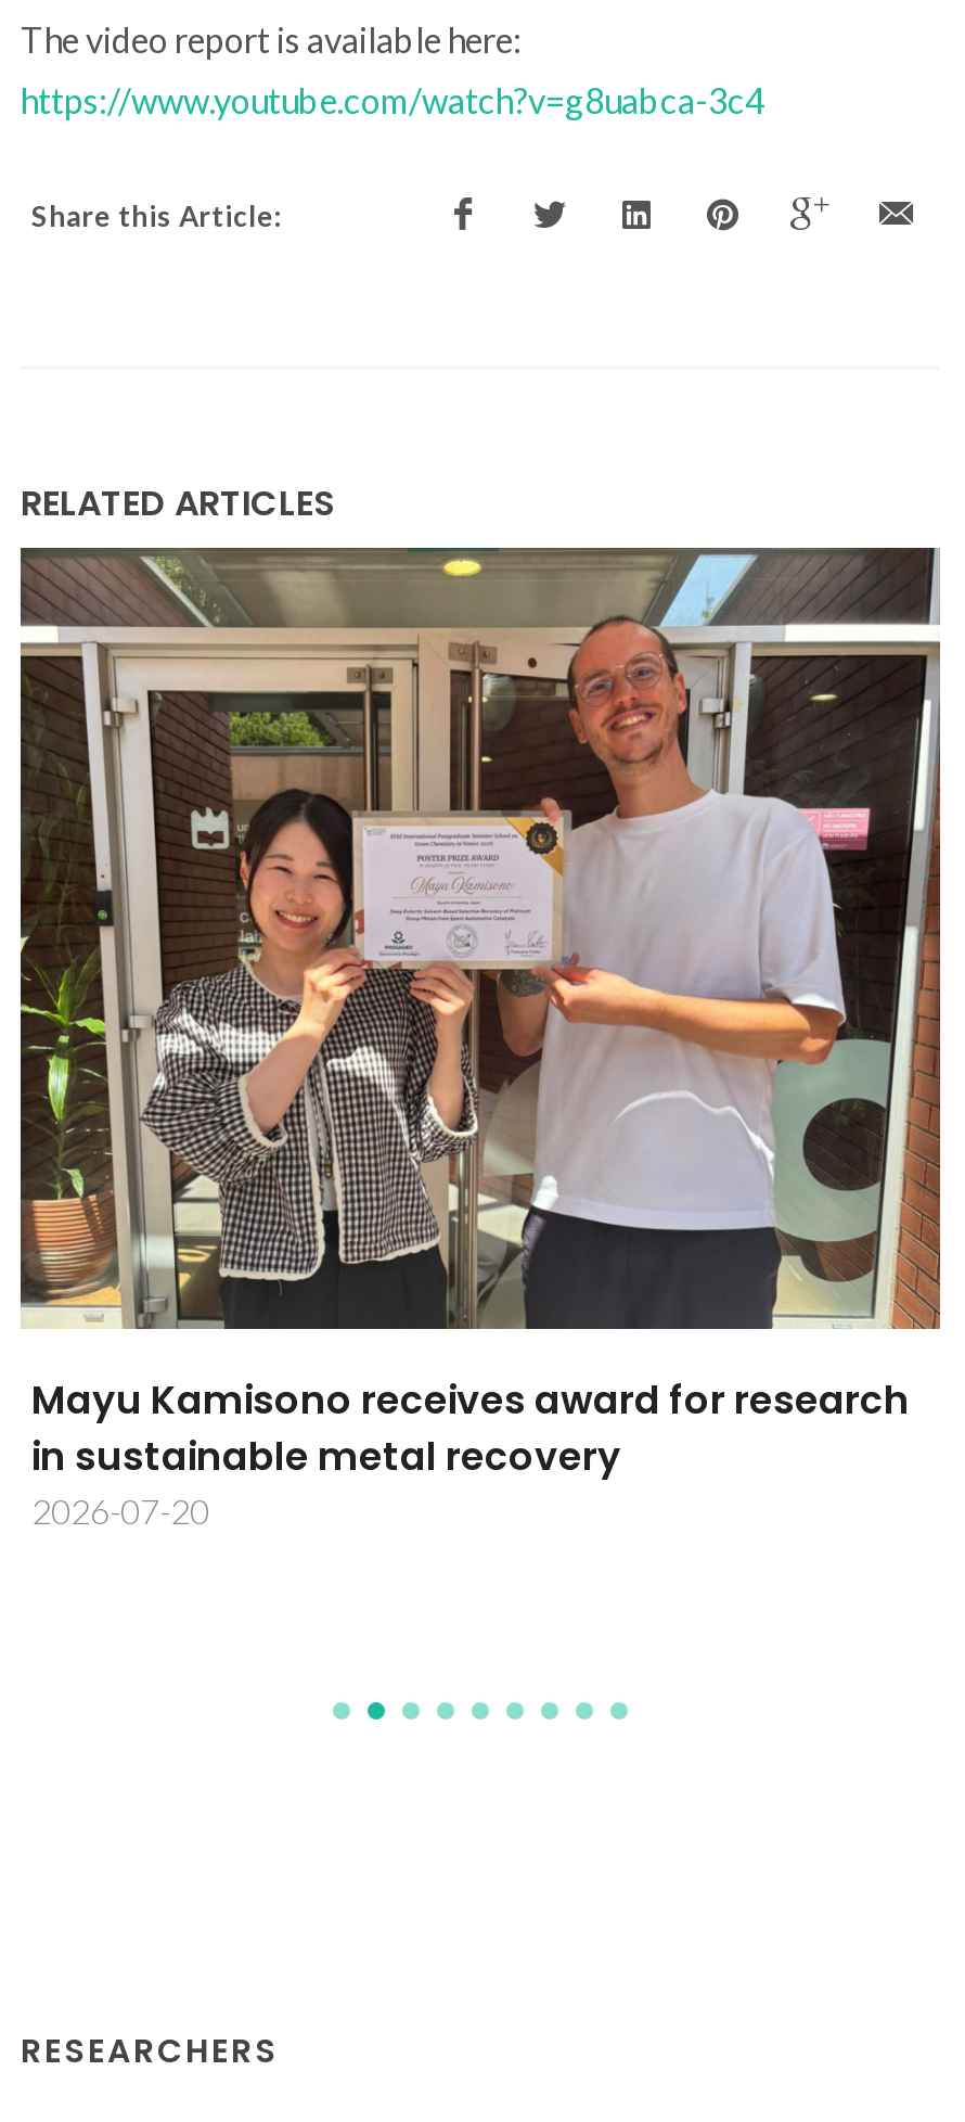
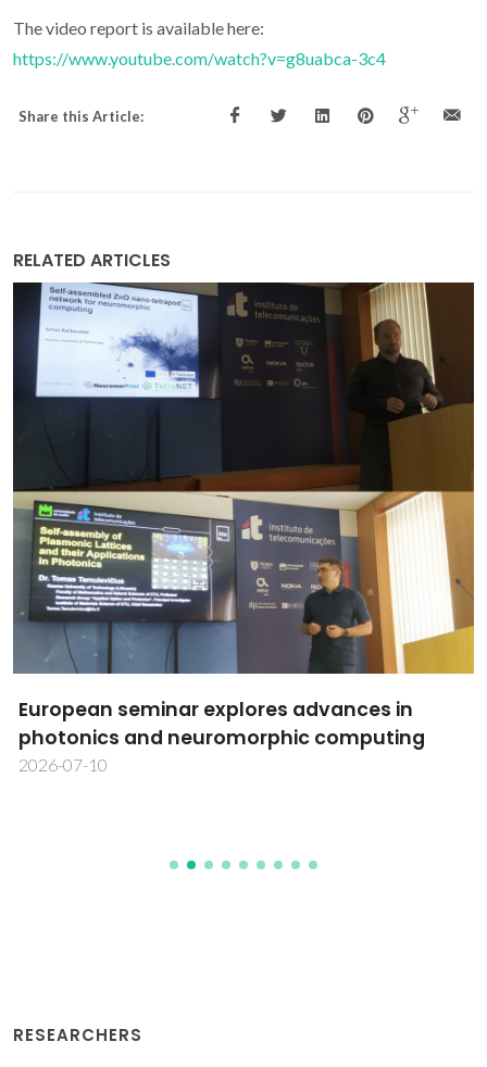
[18,546,942,1530] [image] | Mayu Kamisono receives award for research | in sustainable metal recovery | 2026-07-20 -> [12,281,475,774] [image] | European seminar explores advances in | photonics and neuromorphic computing | 2026-07-10

